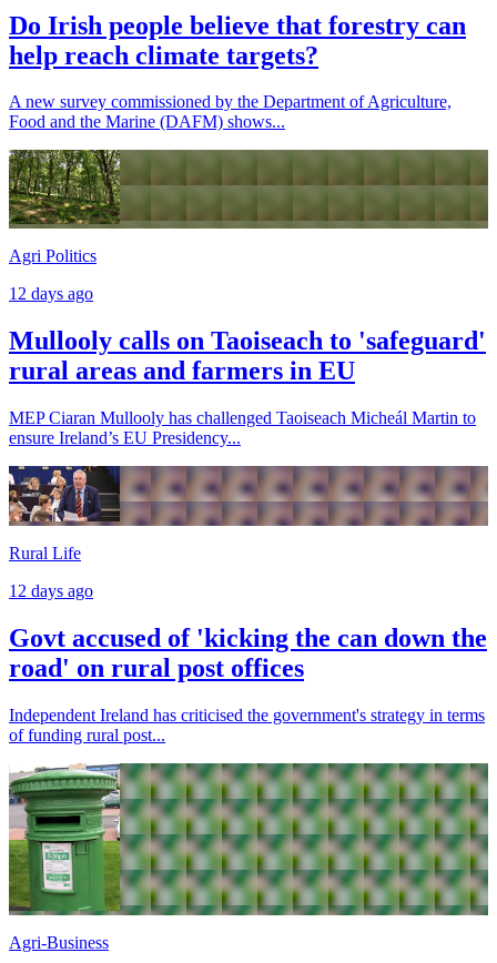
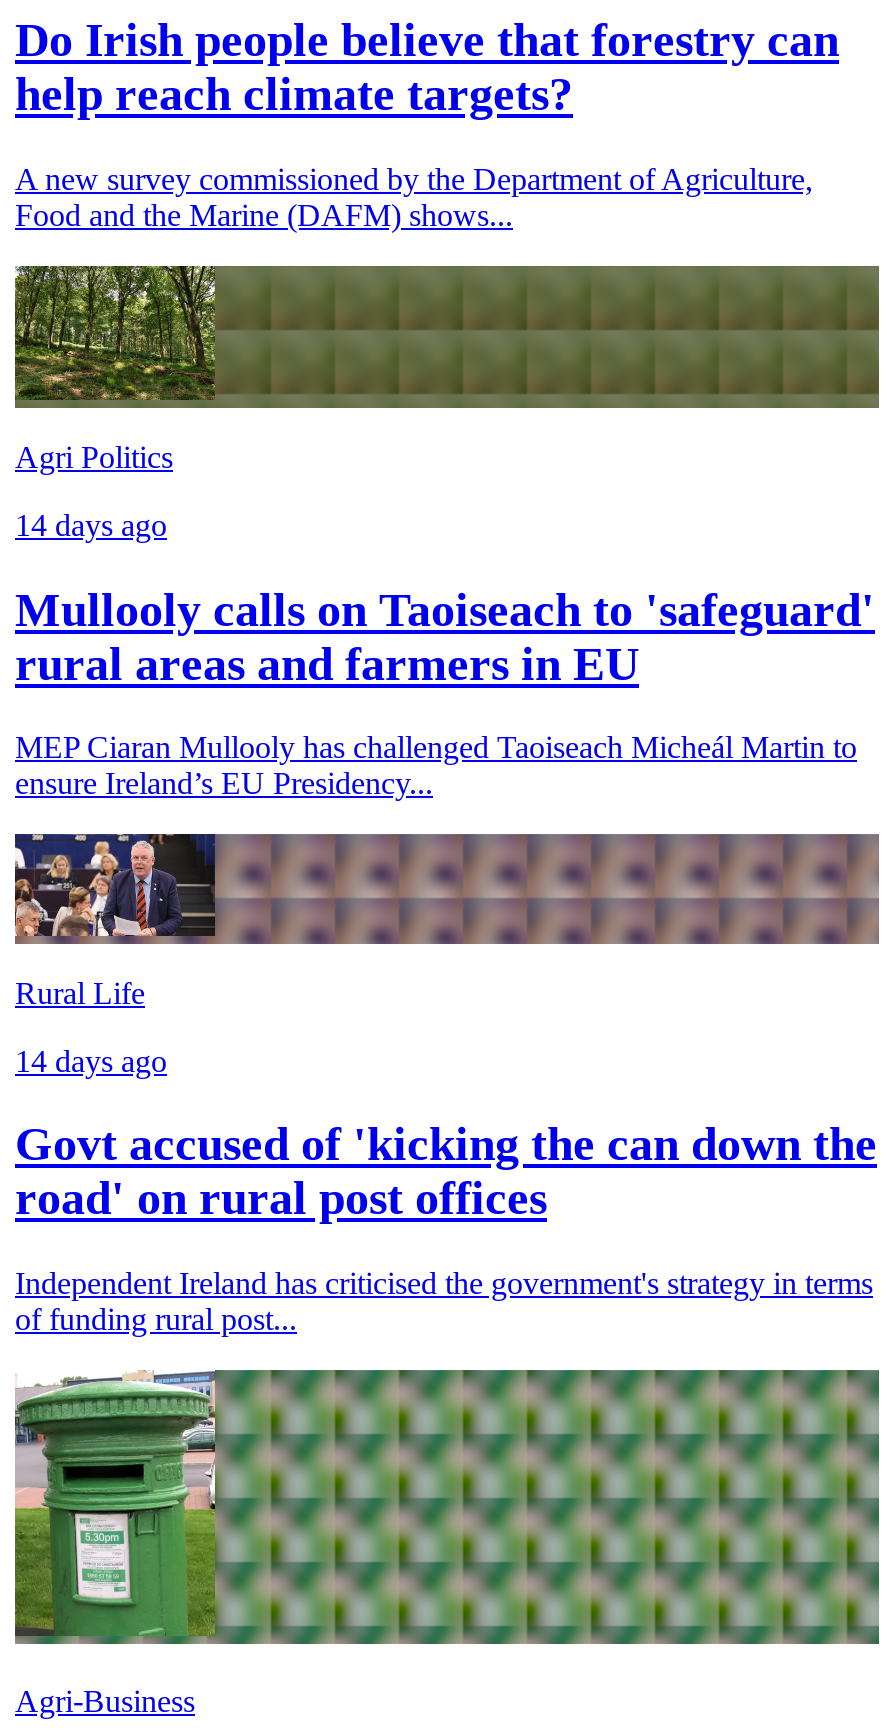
[9,284,93,303] 12 days ago -> [15,507,167,541] 14 days ago
[9,581,93,600] 12 days ago -> [15,1043,167,1077] 14 days ago

